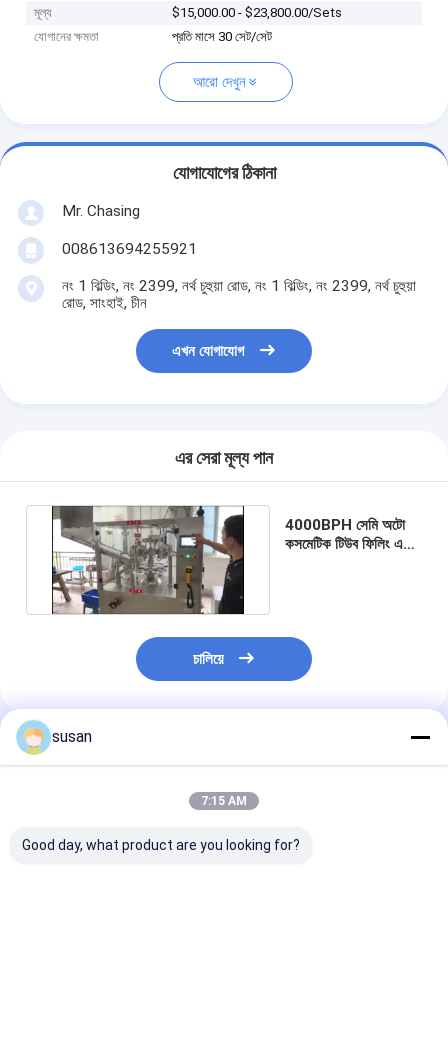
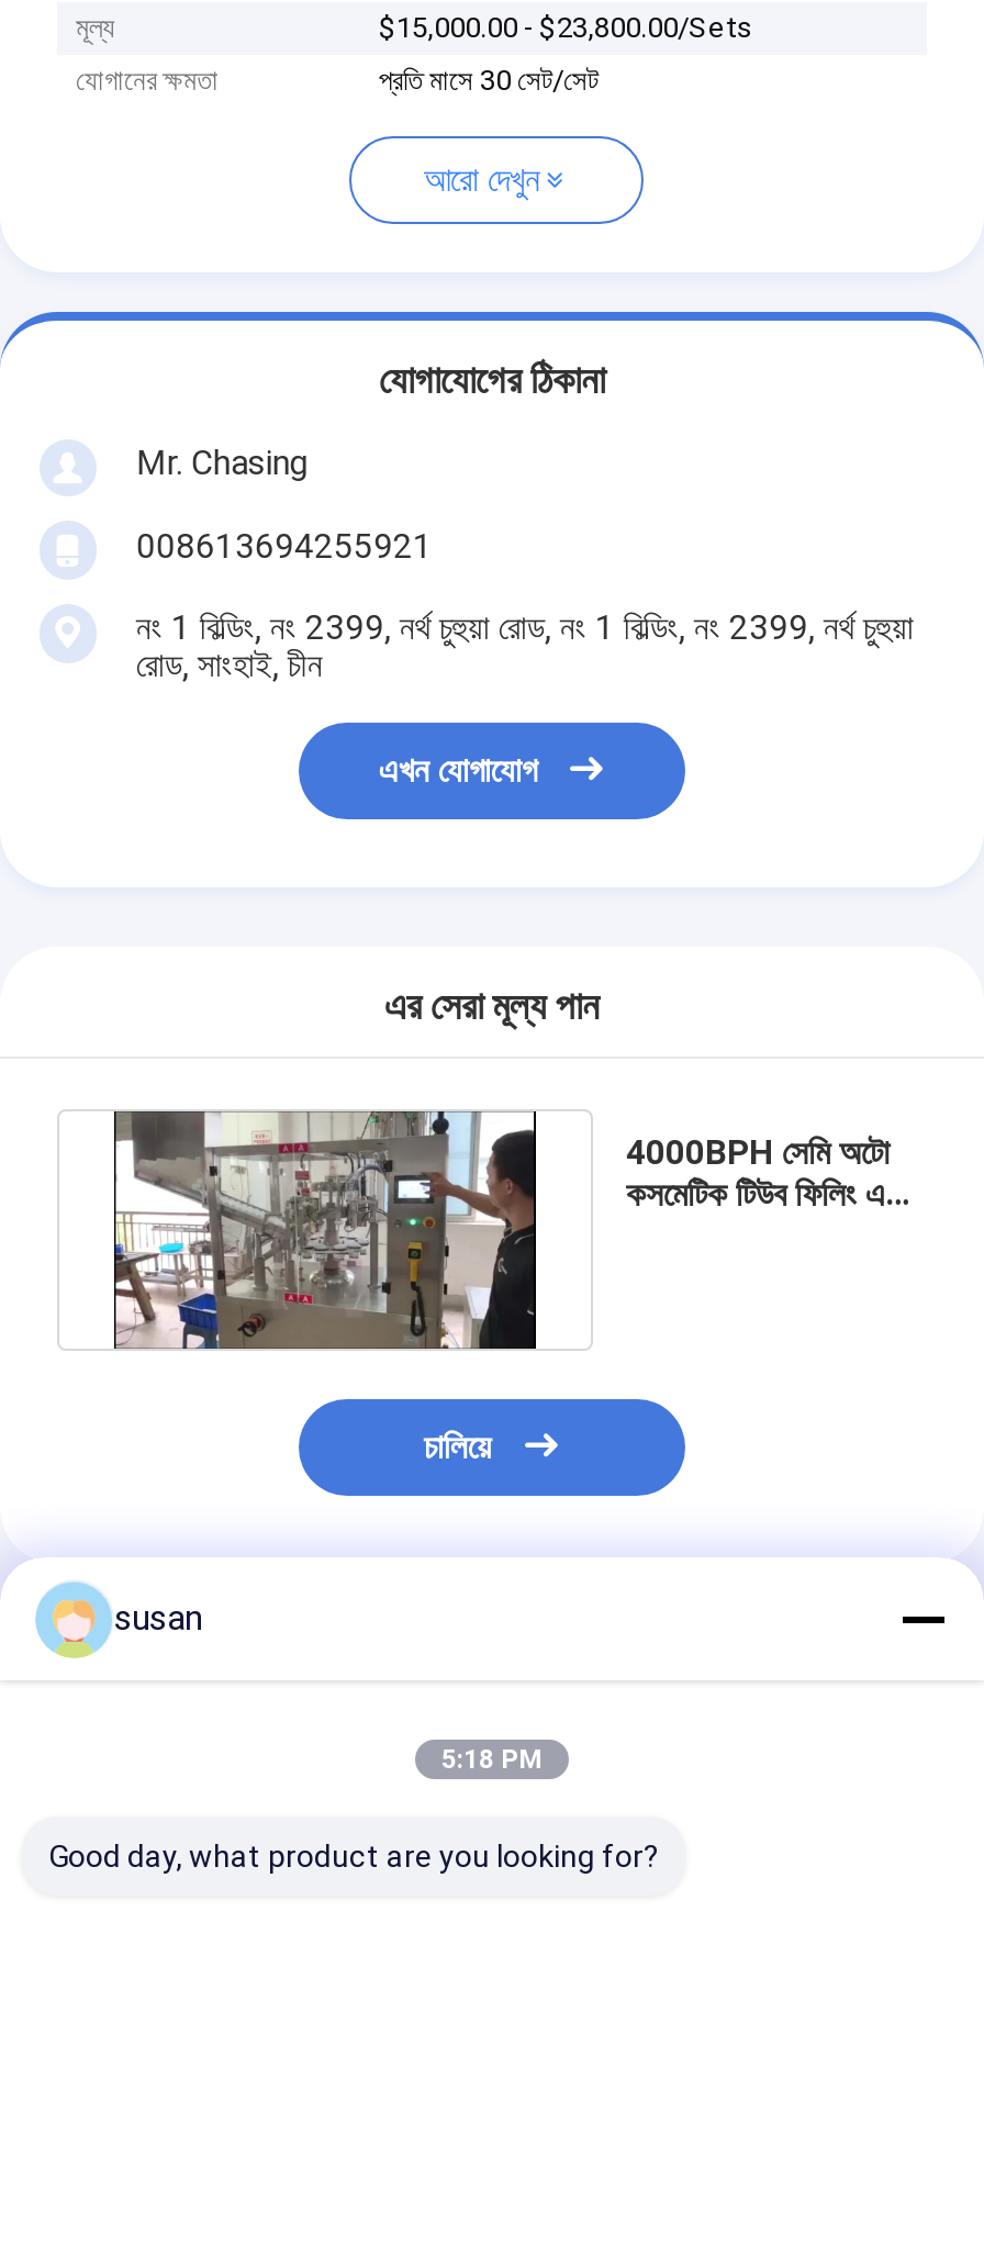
[201,794,247,808] 7:15 AM -> [441,1744,543,1775] 5:18 PM

